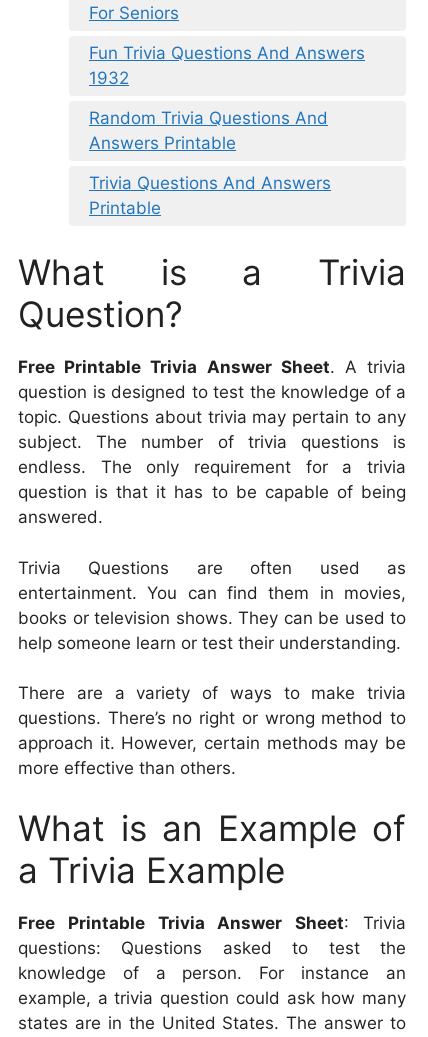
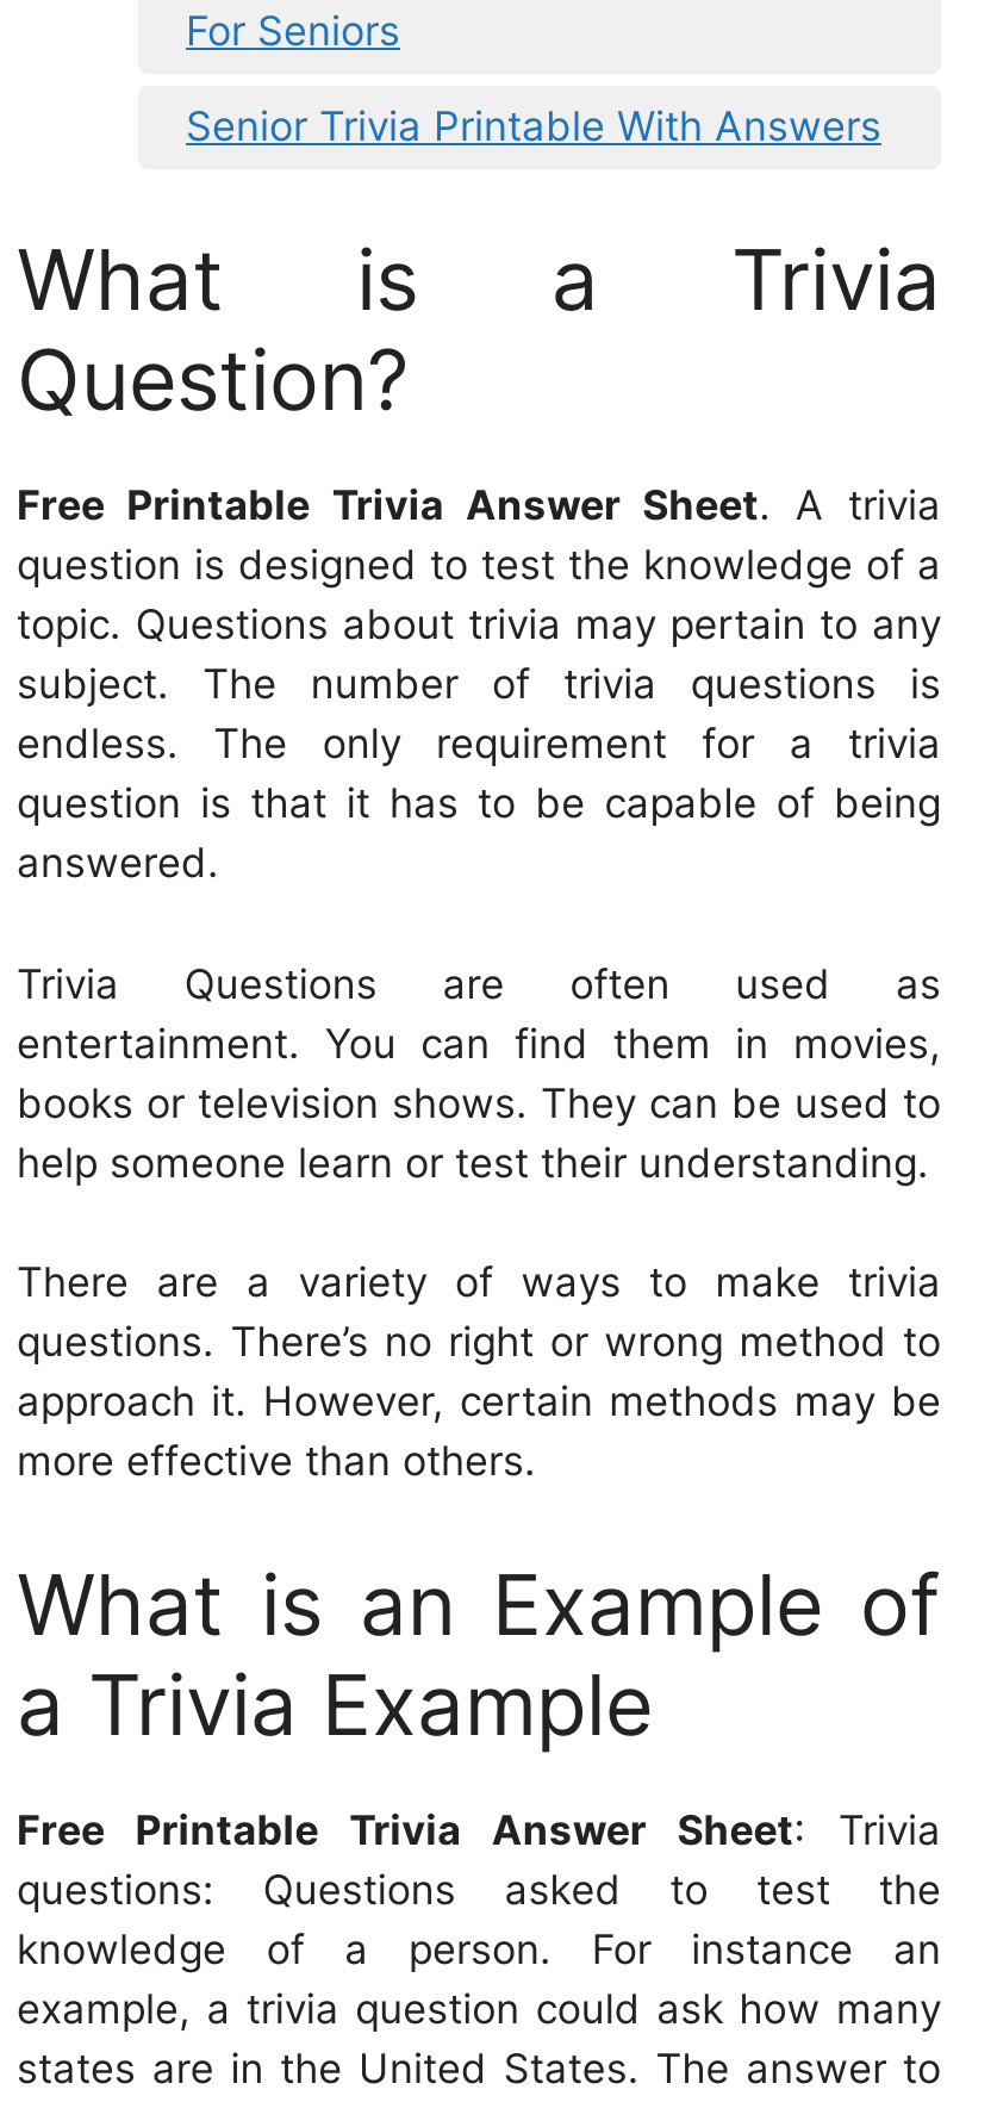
[89,43,365,218] Fun Trivia Questions And Answers | 1932 | Random Trivia Questions And | Answers Printable | Trivia Questions And Answers | Printable -> [186,102,881,150] Senior Trivia Printable With Answers

